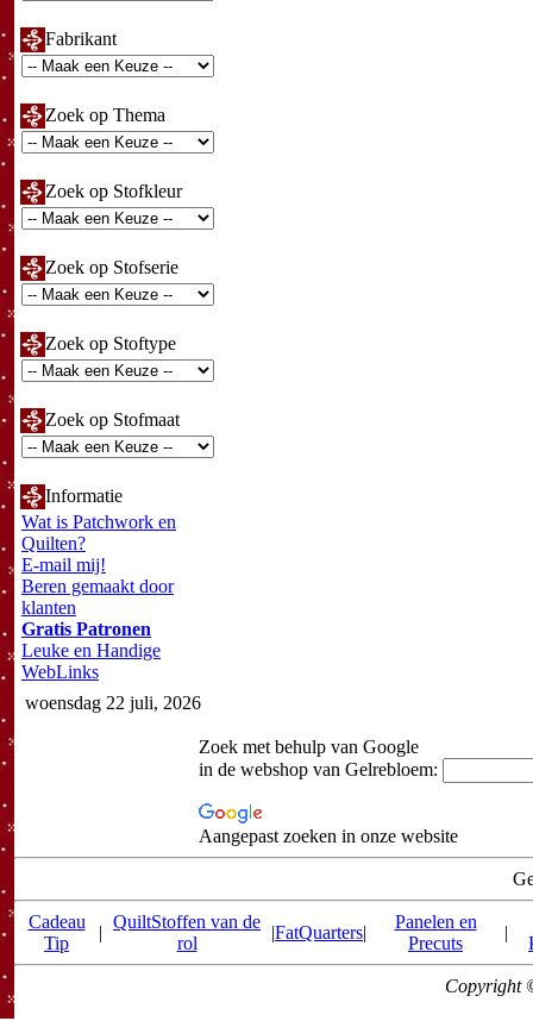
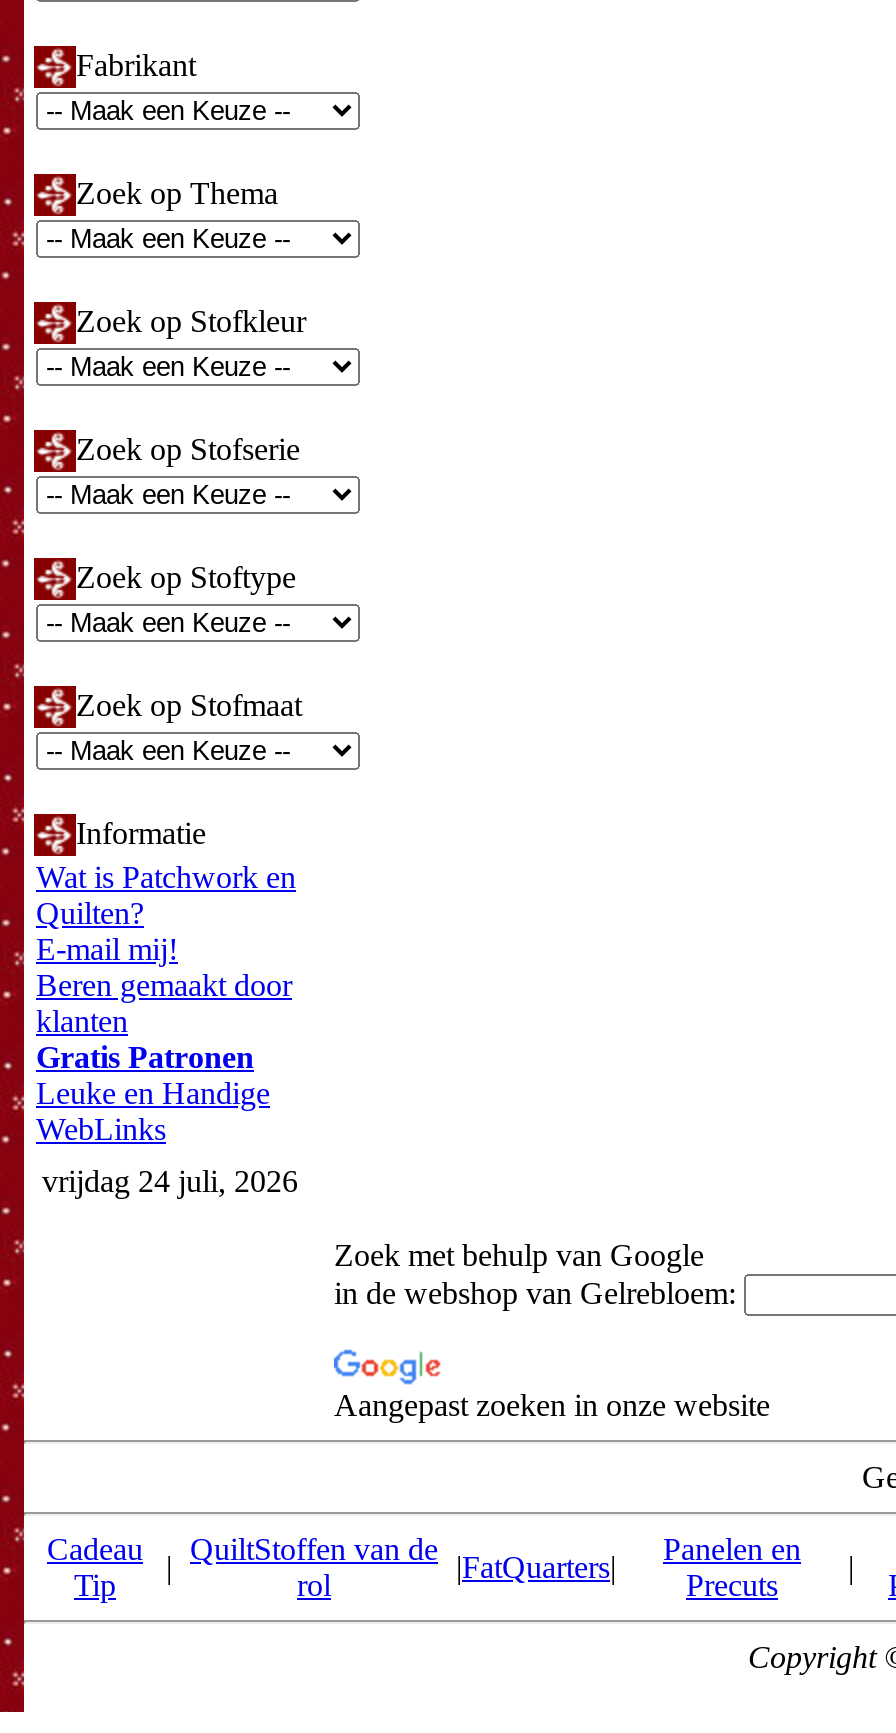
[15,693,211,713] woensdag 22 juli, 2026 -> [26,1164,314,1198] vrijdag 24 juli, 2026

